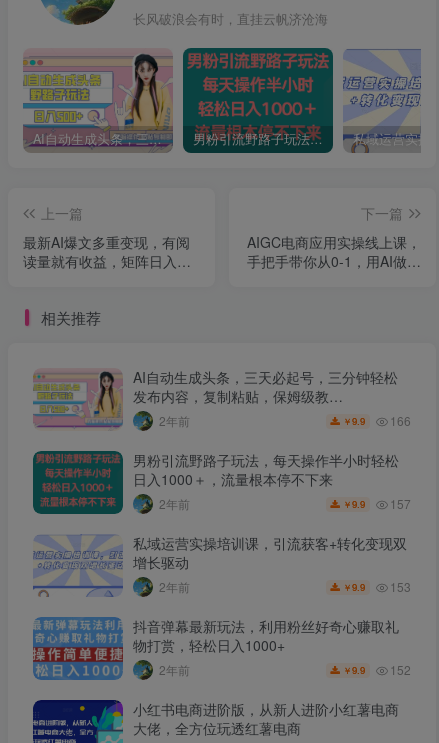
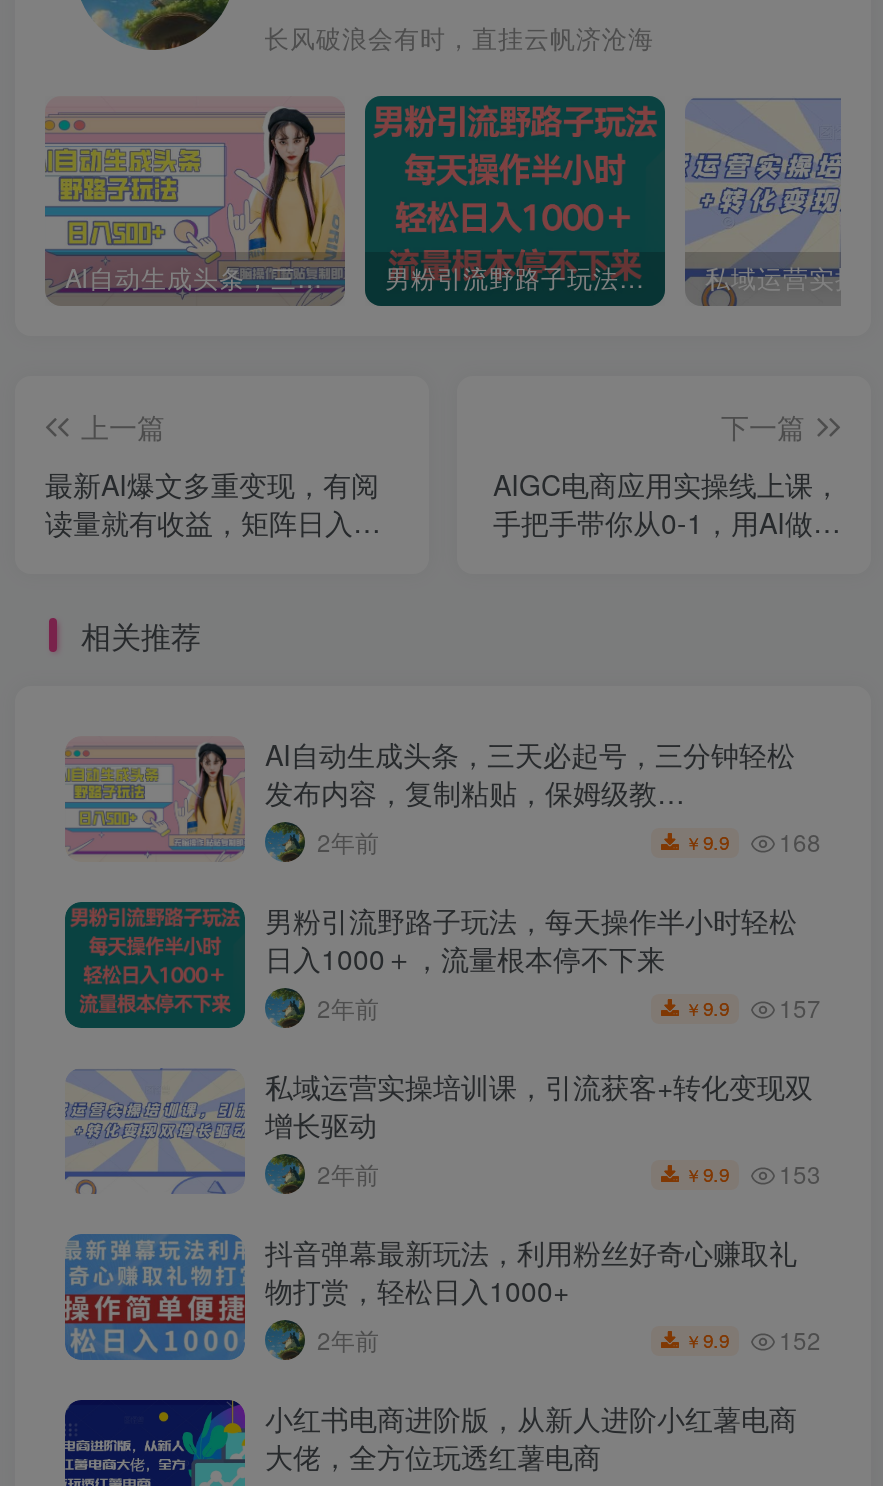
[343,412,411,429] ￥9.9 166 -> [685,824,821,858] ￥9.9 168

